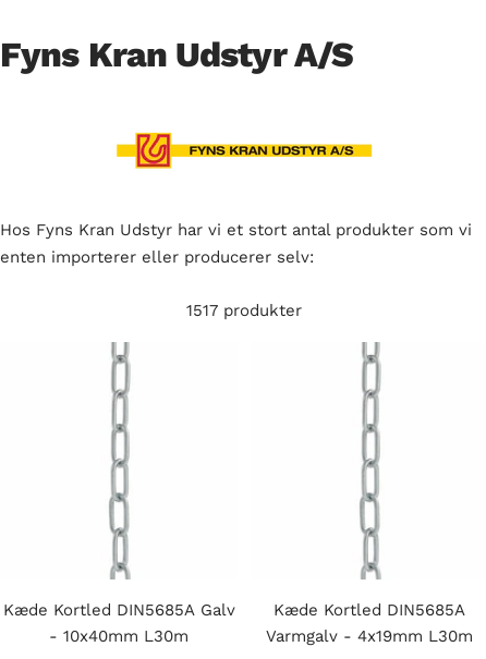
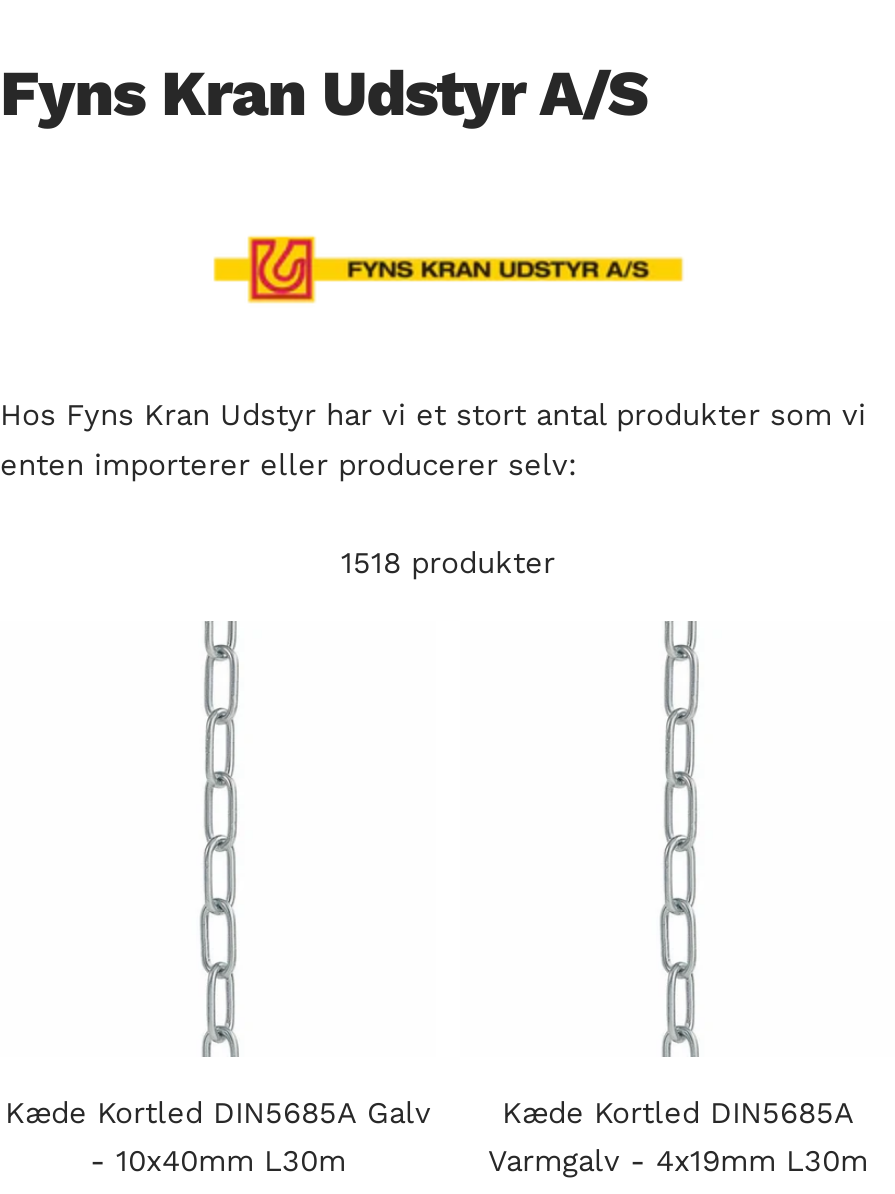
[186,301,302,320] 1517 produkter -> [341,545,555,581] 1518 produkter

